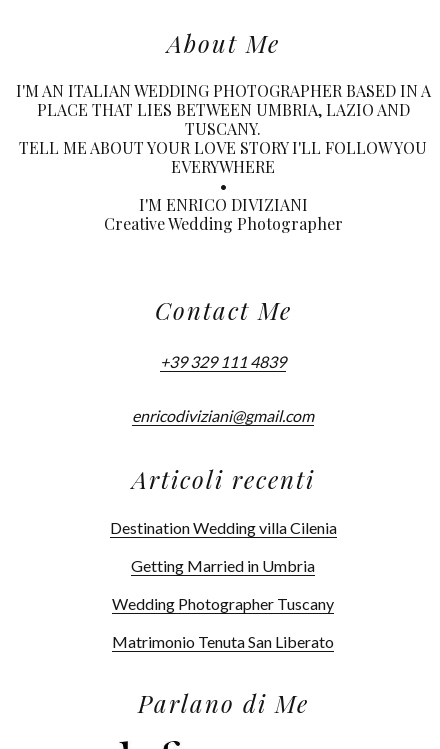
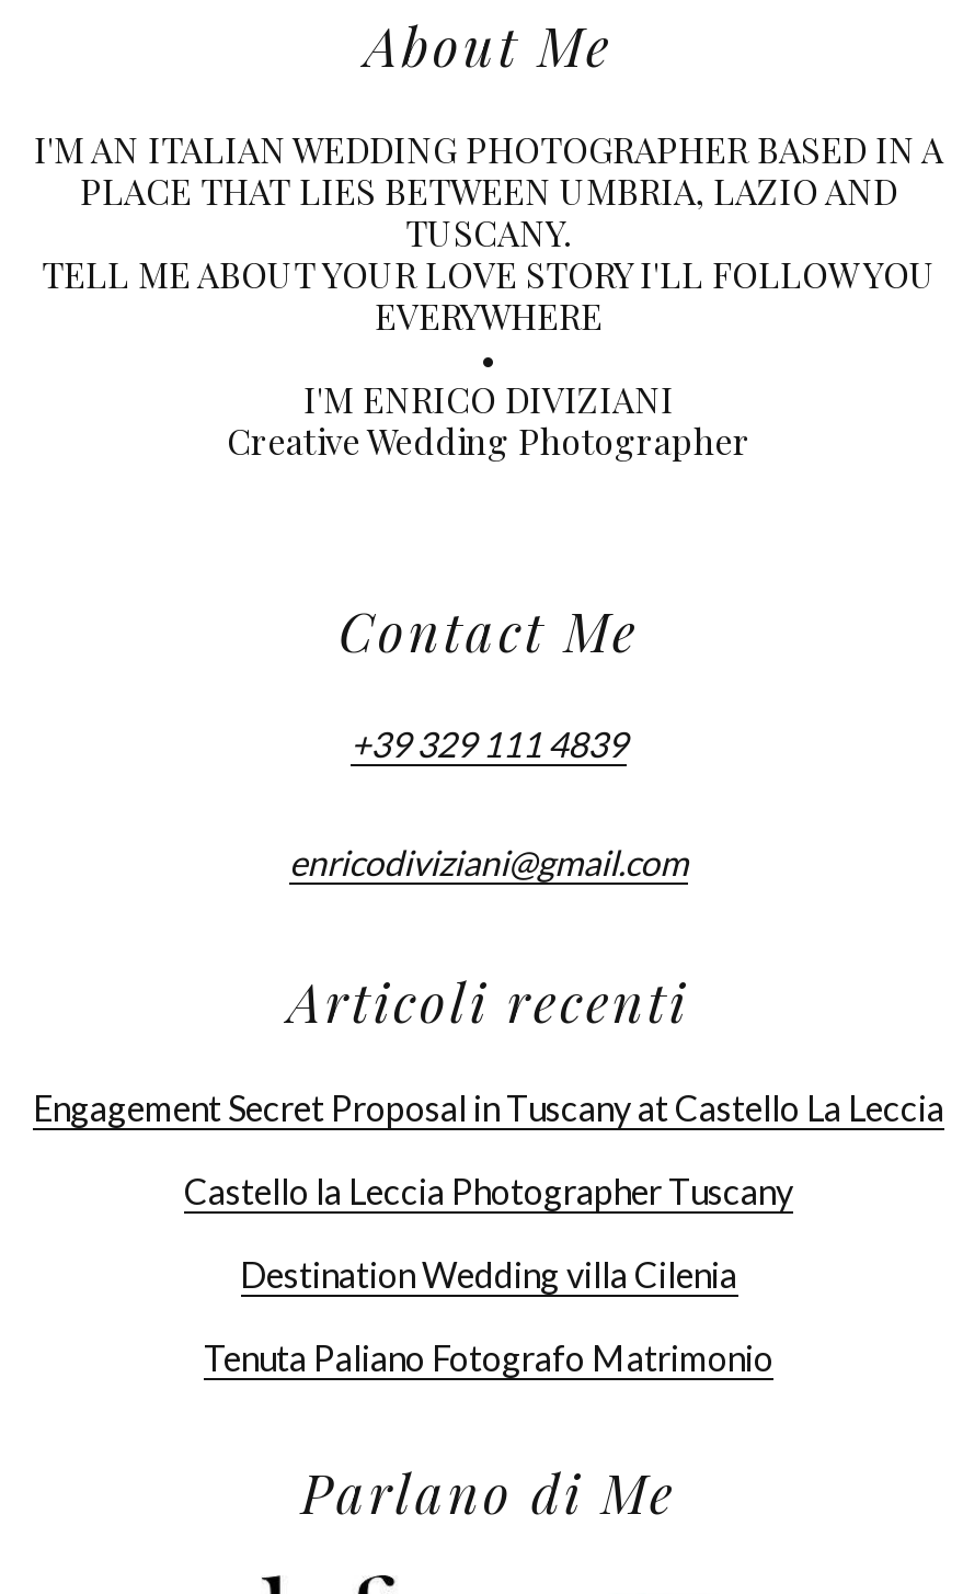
none -> [33,1087,944,1212] Engagement Secret Proposal in Tuscany at Castello La Leccia | Castello la Leccia Photographer Tuscany
moved [109,518,336,537] -> [240,1253,737,1295]: Destination Wedding villa Cilenia
[112,556,334,651] Getting Married in Umbria | Wedding Photographer Tuscany | Matrimonio Tenuta San Liberato -> [204,1337,773,1378] Tenuta Paliano Fotografo Matrimonio

